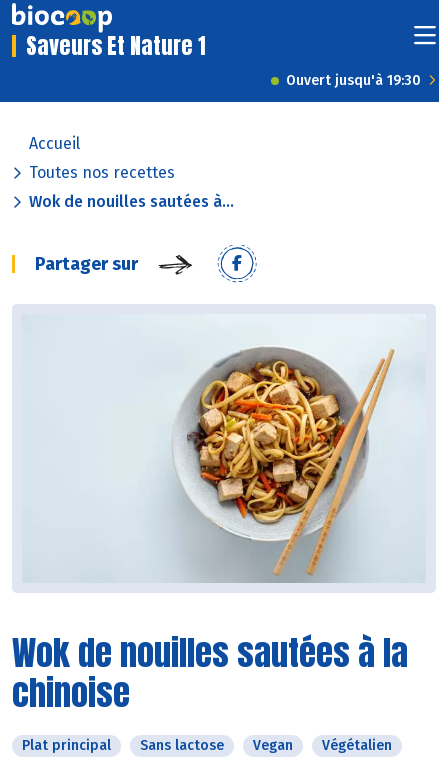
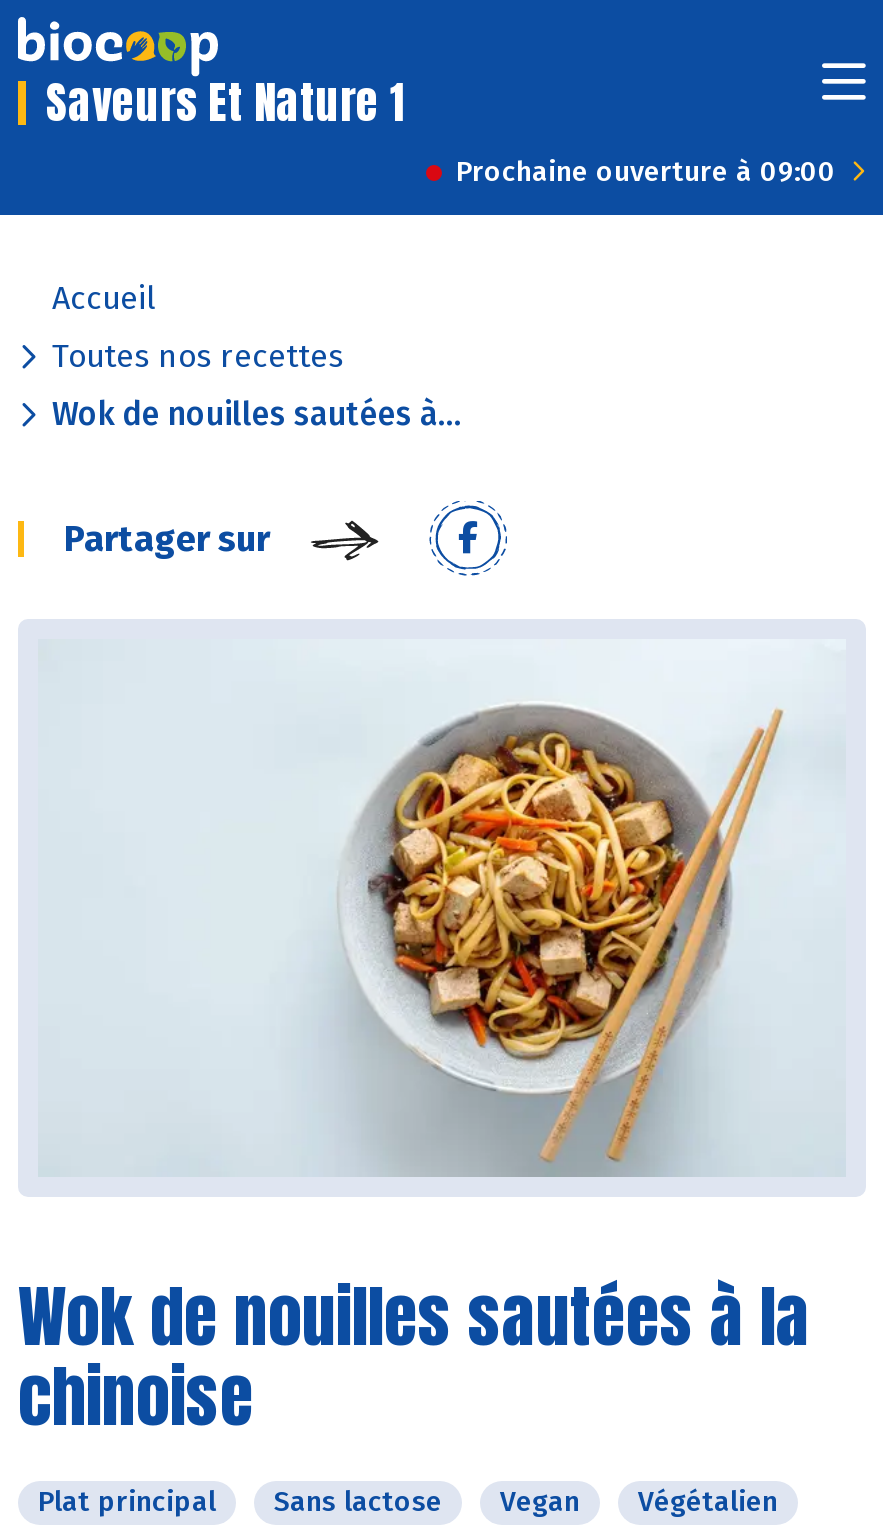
[286,72,421,89] Ouvert jusqu'à 19:30 -> [456,155,836,189] Prochaine ouverture à 09:00

